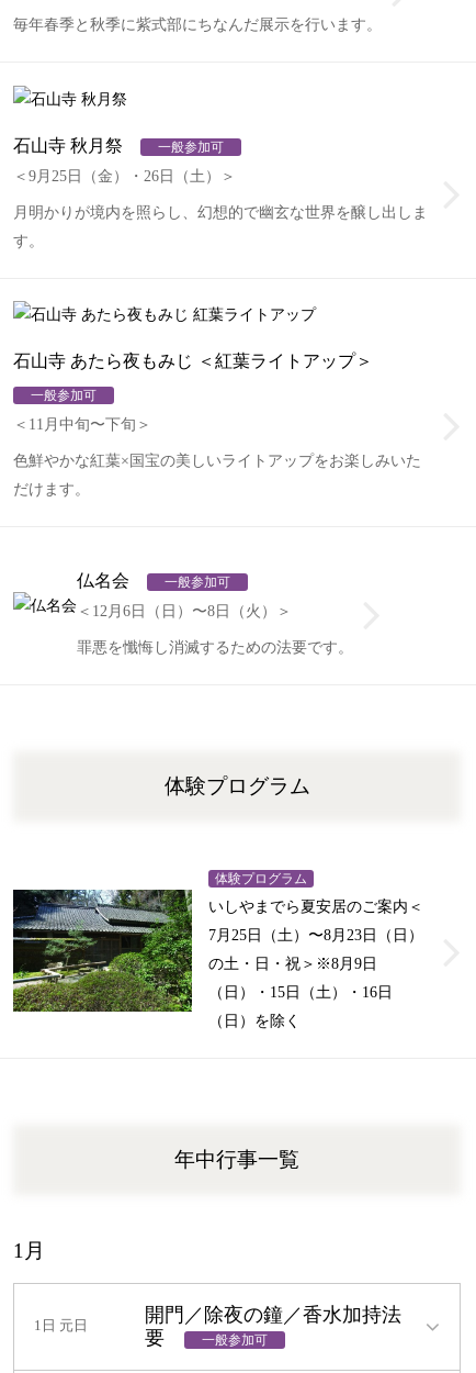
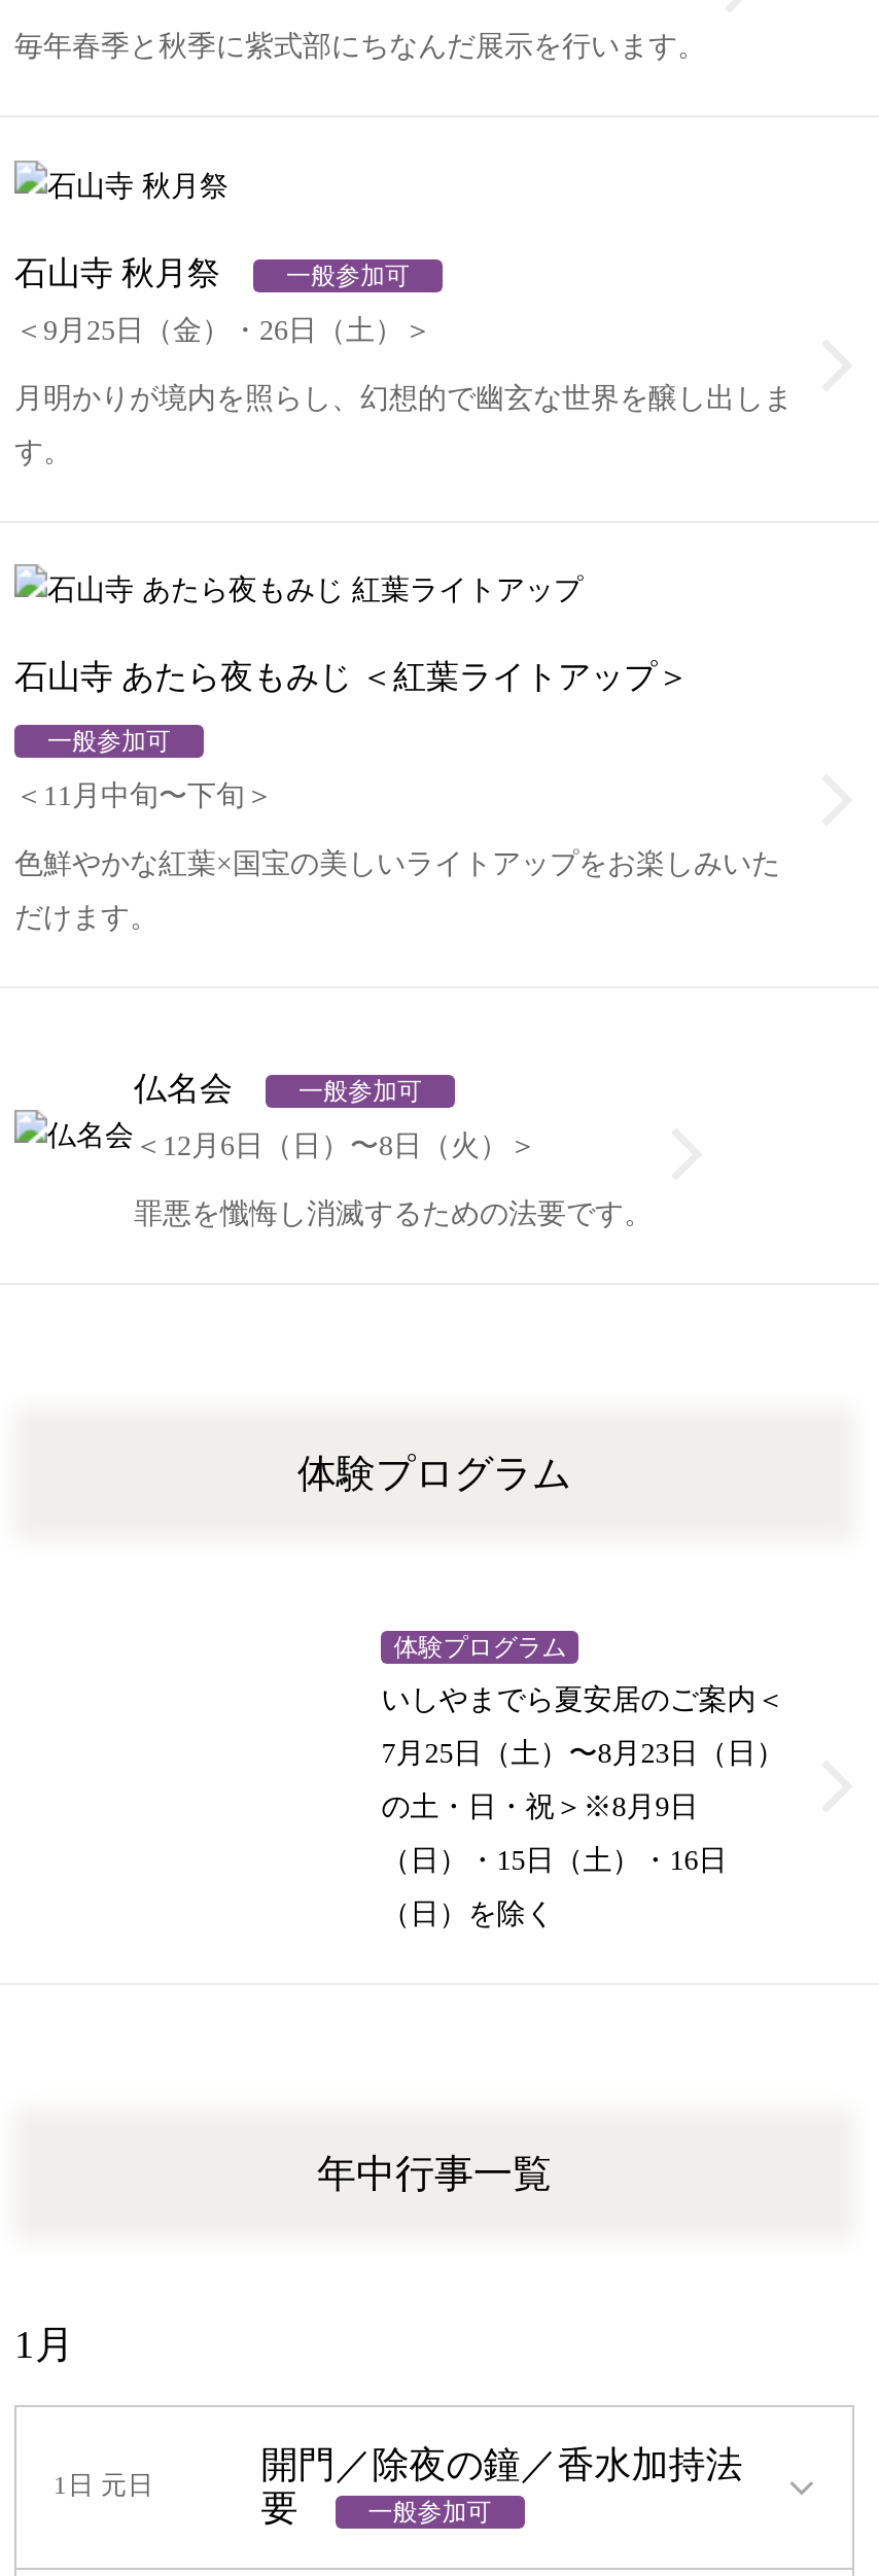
[12,889,193,1013] [image] -> none

